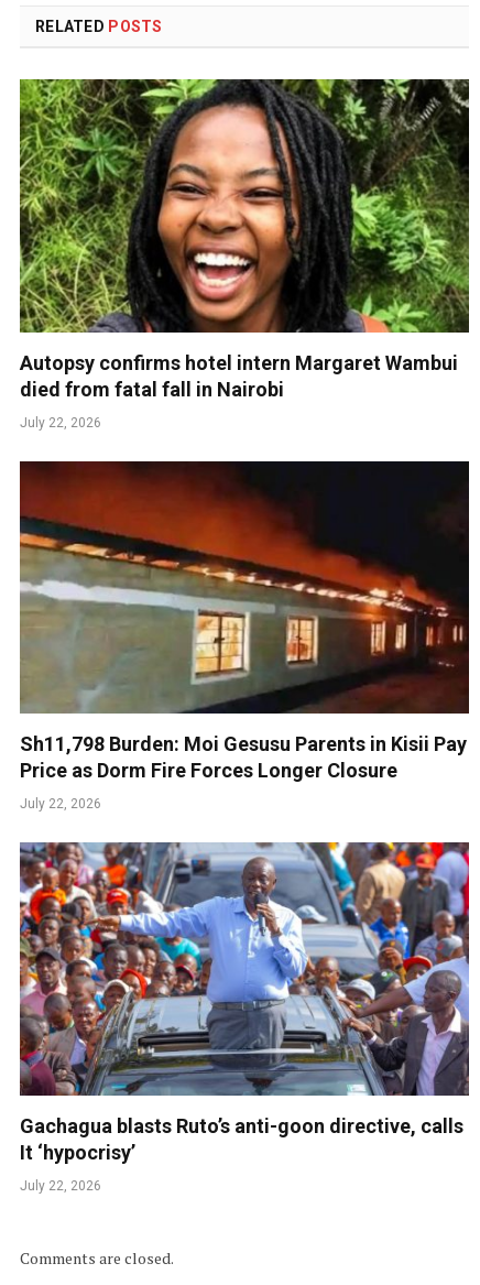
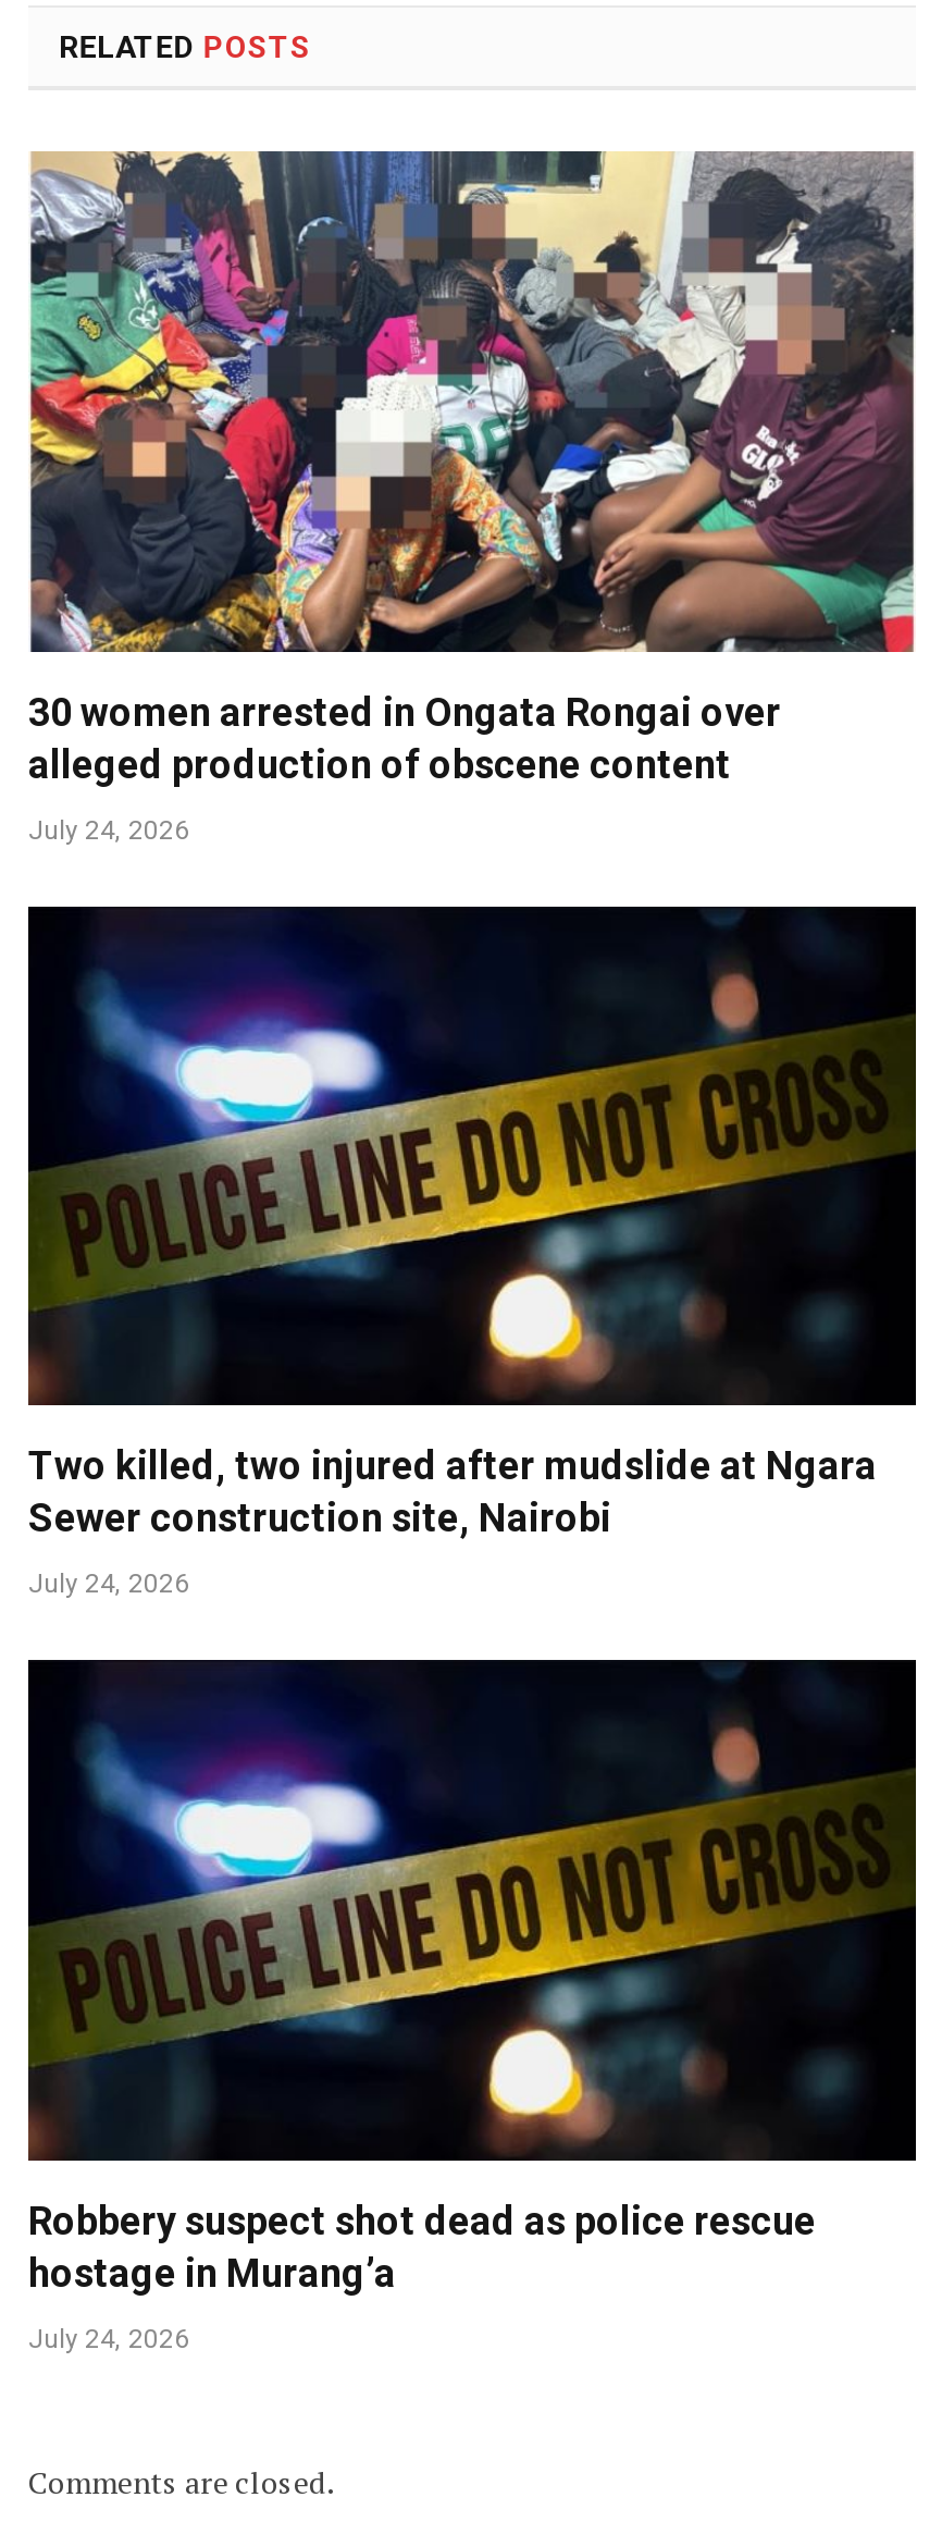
[19,78,470,400] [image] | Autopsy confirms hotel intern Margaret Wambui | died from fatal fall in Nairobi -> [28,149,916,786] [image] | 30 women arrested in Ongata Rongai over | alleged production of obscene content
[20,415,101,430] July 22, 2026 -> [28,814,189,845] July 24, 2026
[19,461,469,782] [image] | Sh11,798 Burden: Moi Gesusu Parents in Kisii Pay | Price as Dorm Fire Forces Longer Closure -> [26,907,916,1540] [image] | Two killed, two injured after mudslide at Ngara | Sewer construction site, Nairobi
[20,796,101,812] July 22, 2026 -> [28,1569,189,1599] July 24, 2026
[19,841,470,1163] [image] | Gachagua blasts Ruto’s anti-goon directive, calls | It ‘hypocrisy’ -> [26,1658,918,2295] [image] | Robbery suspect shot dead as police rescue | hostage in Murang’a
[20,1178,101,1193] July 22, 2026 -> [28,2323,189,2354] July 24, 2026

